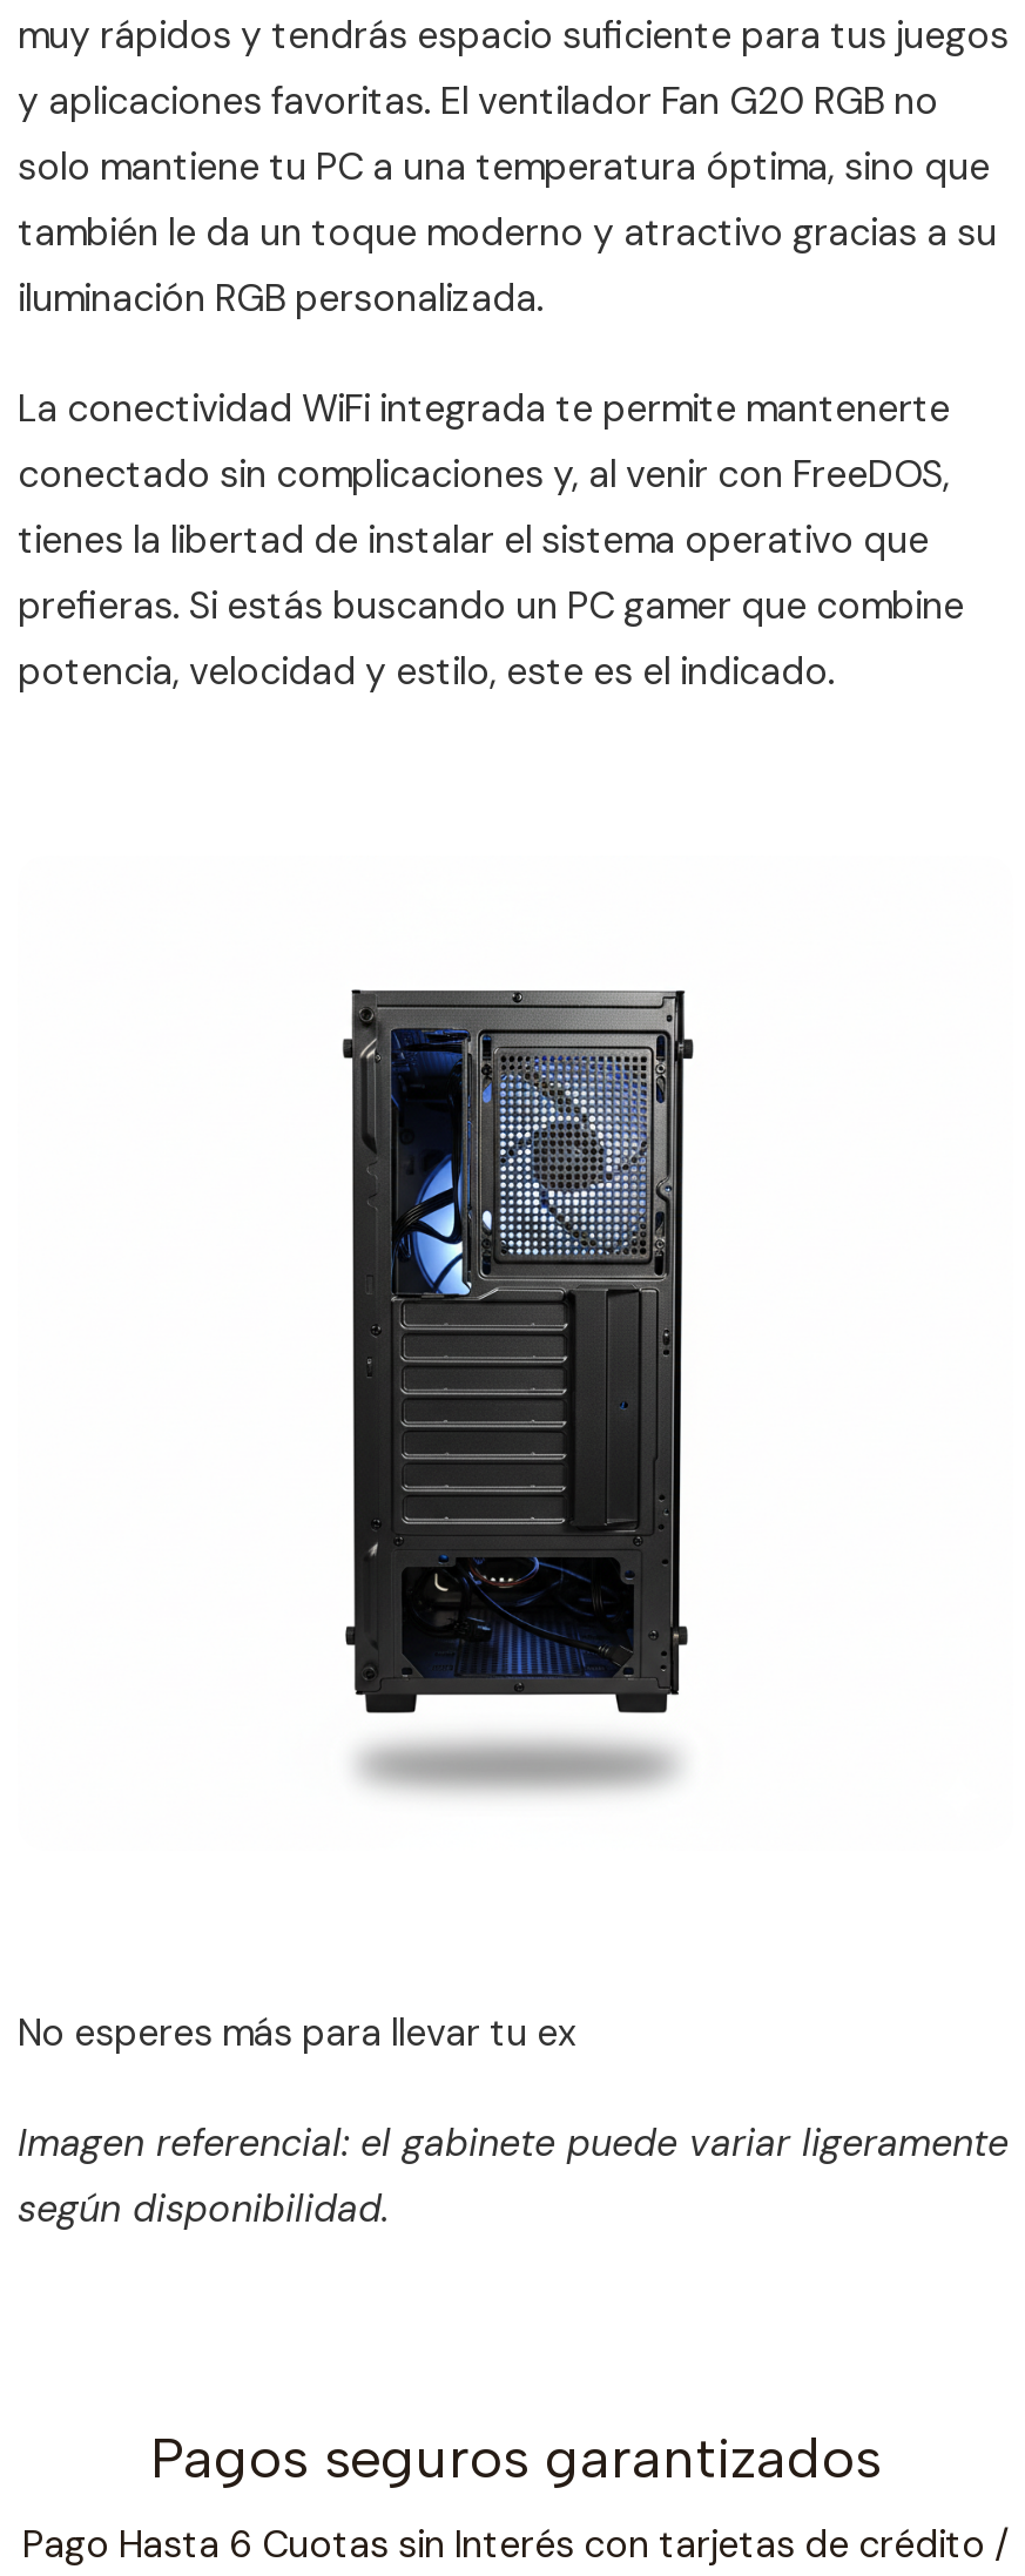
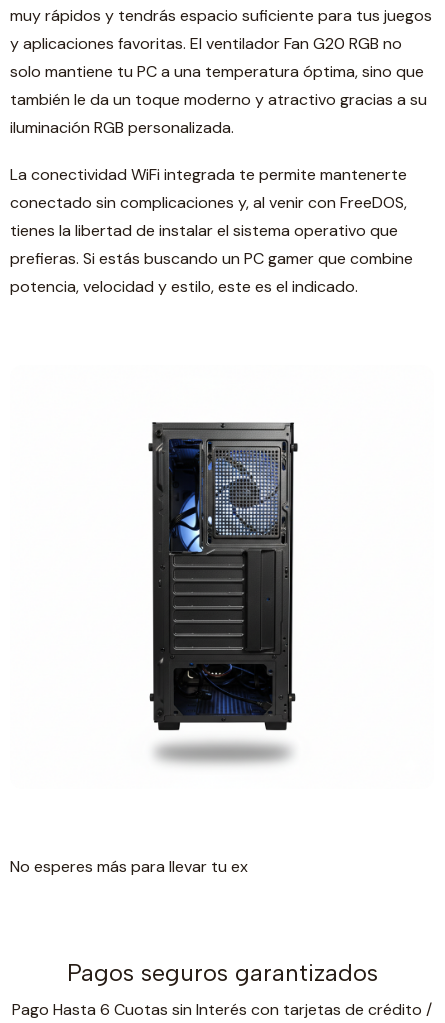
[18,2119,1009,2234] Imagen referencial: el gabinete puede variar ligeramente | según disponibilidad. -> none

